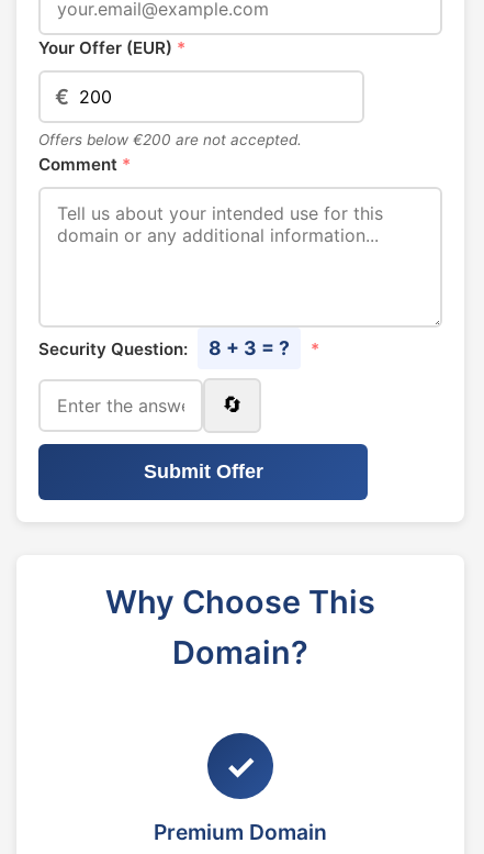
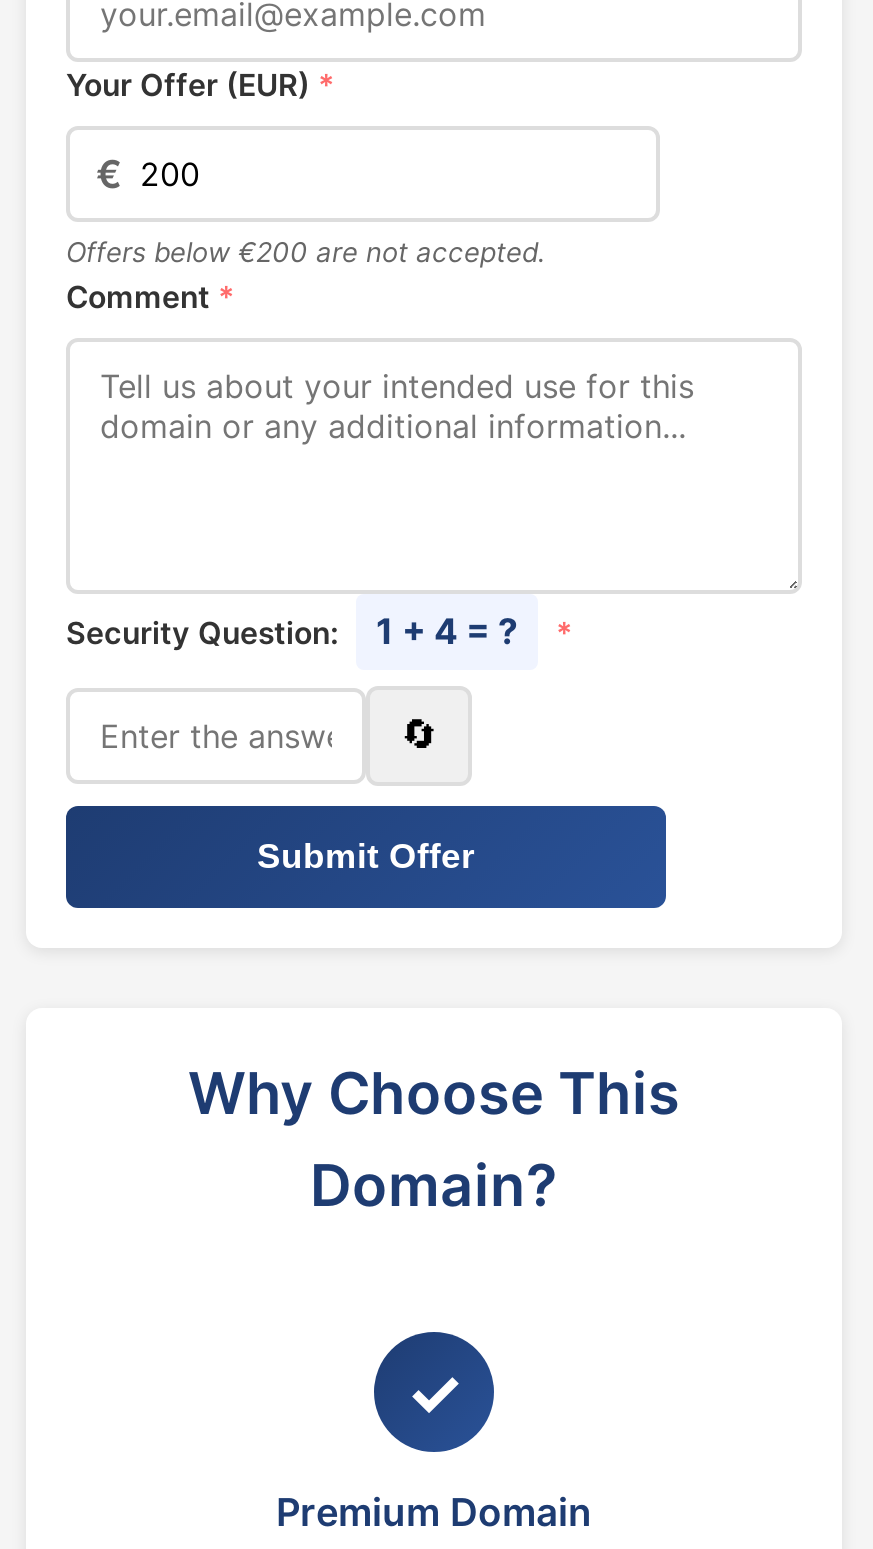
[209,336,290,359] 8 + 3 = ? -> [376,610,518,652] 1 + 4 = ?

